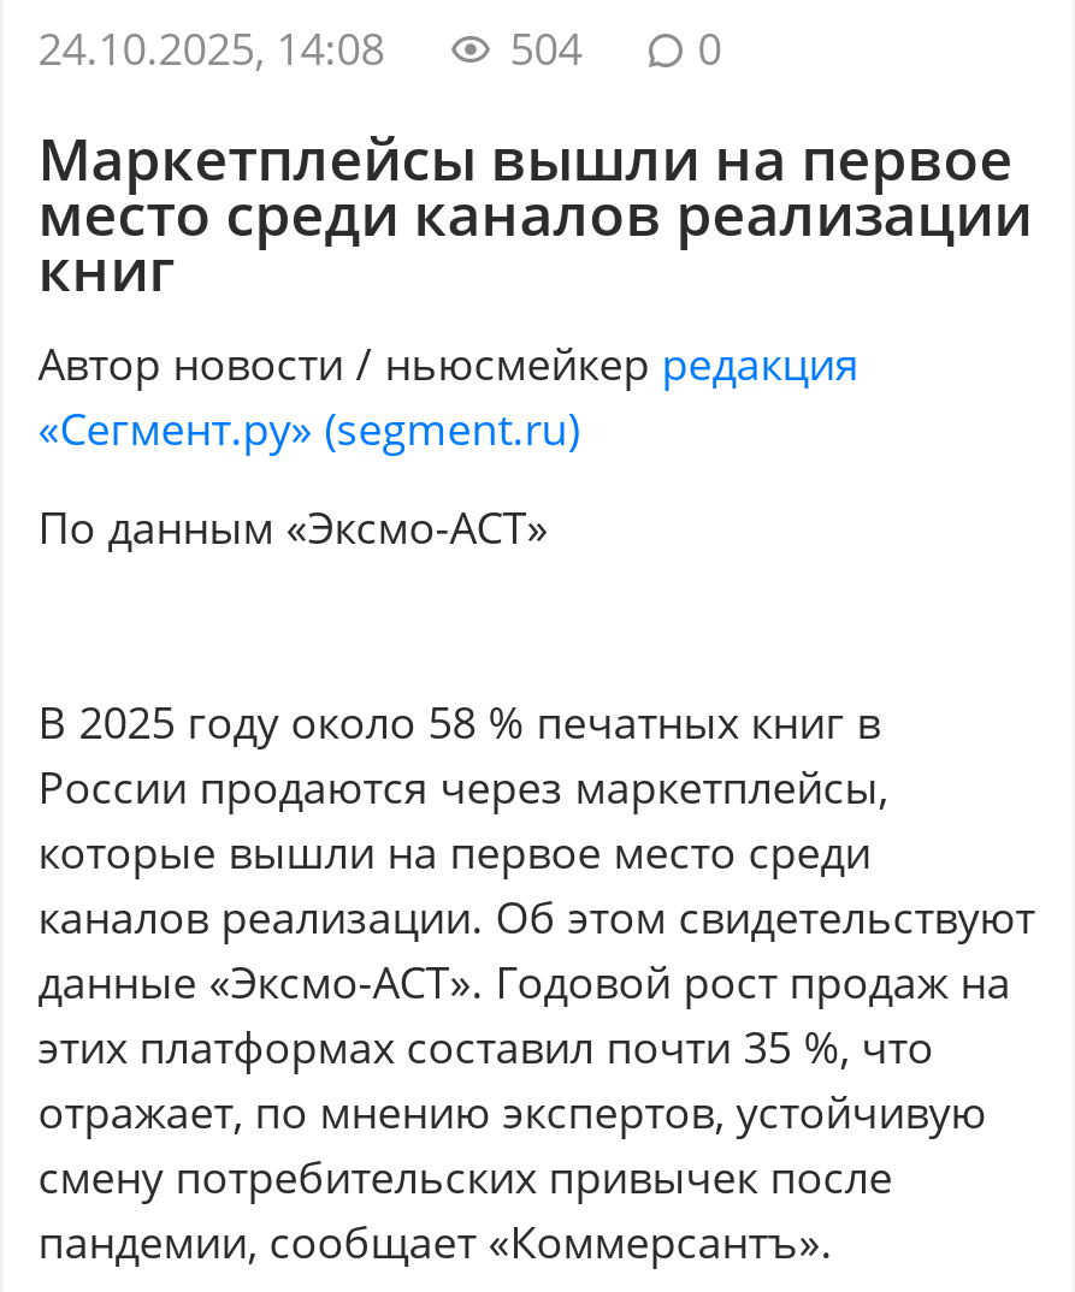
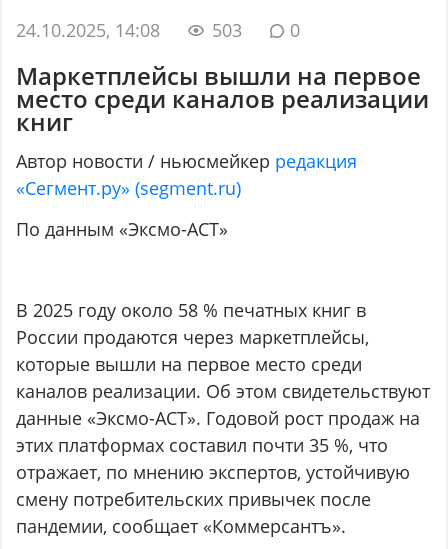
[510,20,722,78] 504 0 -> [212,18,300,42] 503 0

